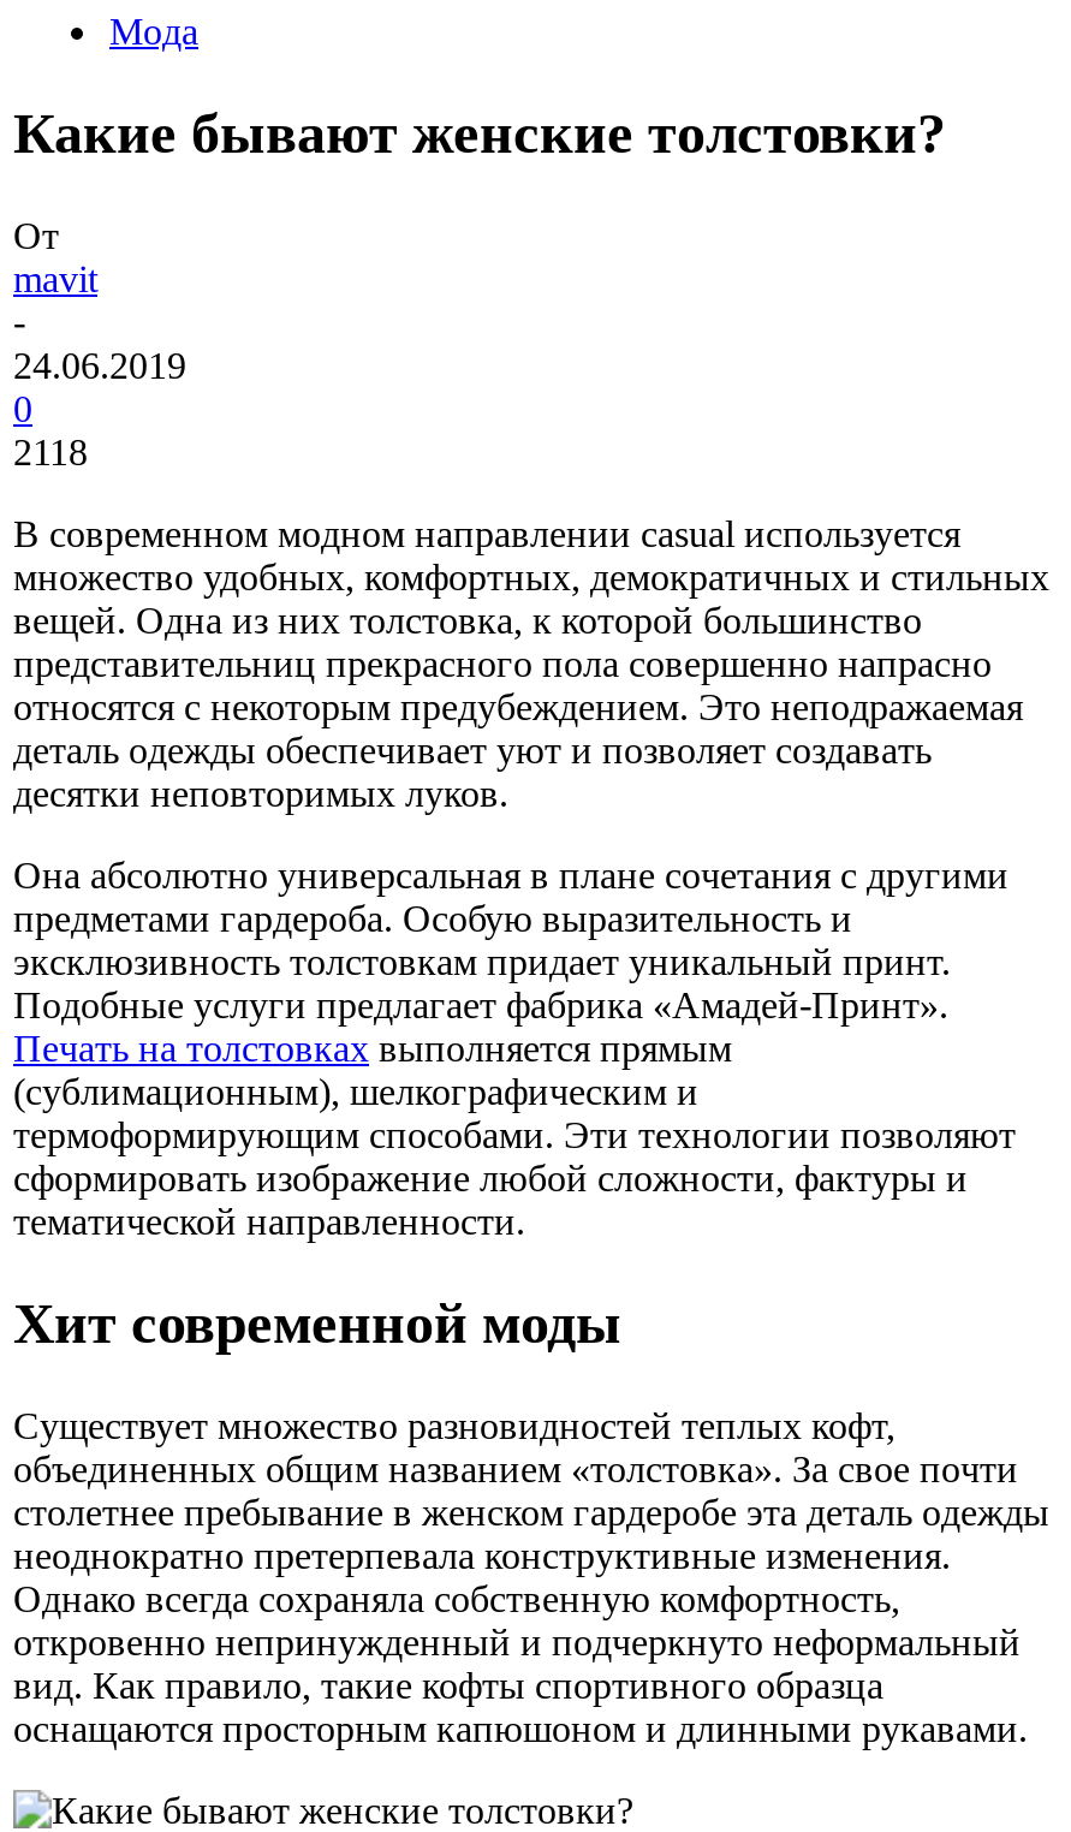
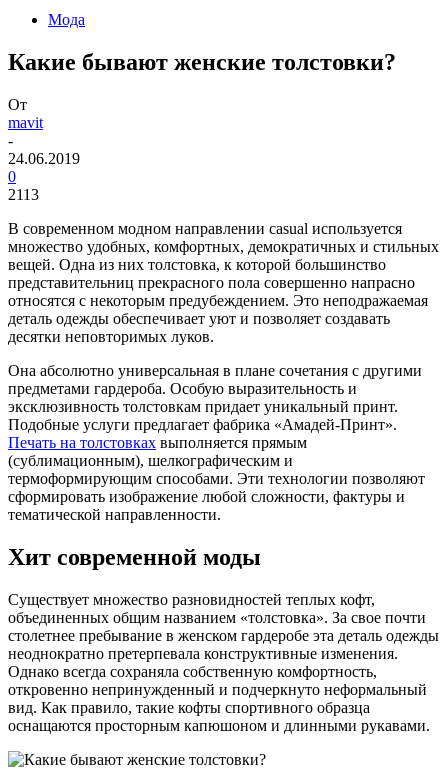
[13,431,88,472] 2118 -> [8,186,39,203] 2113

